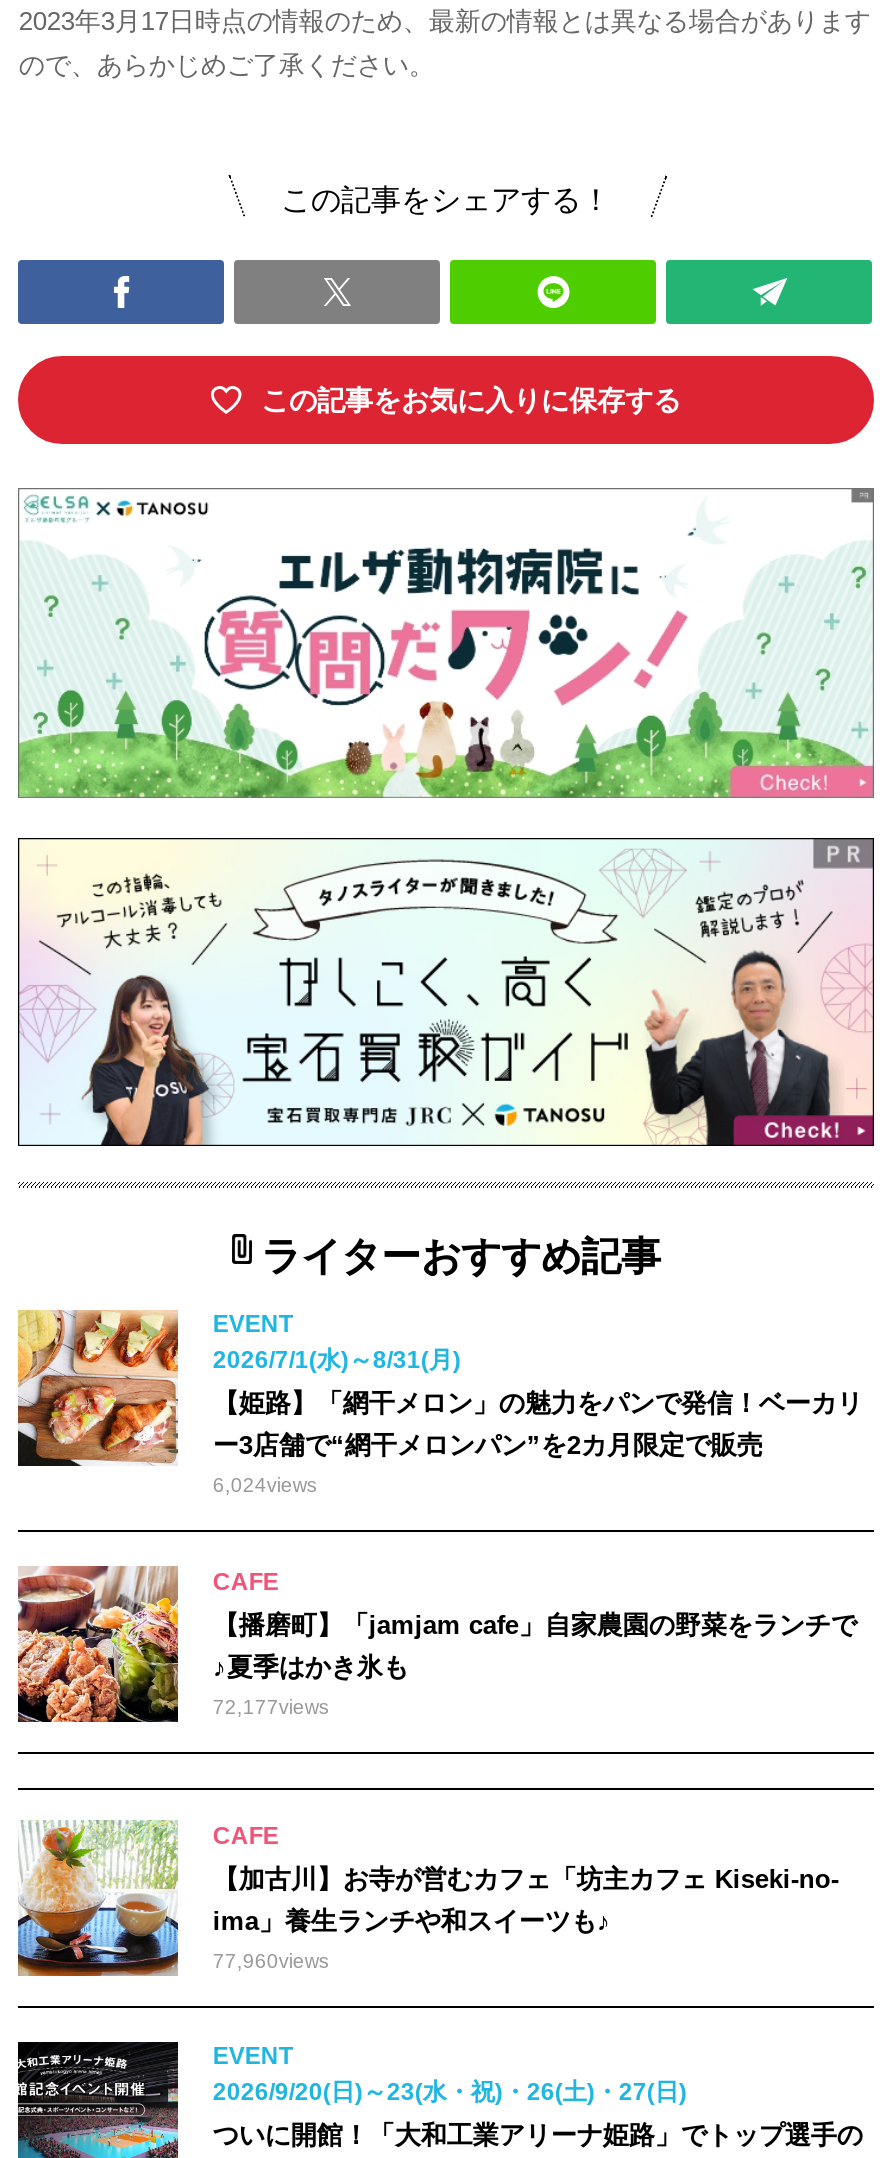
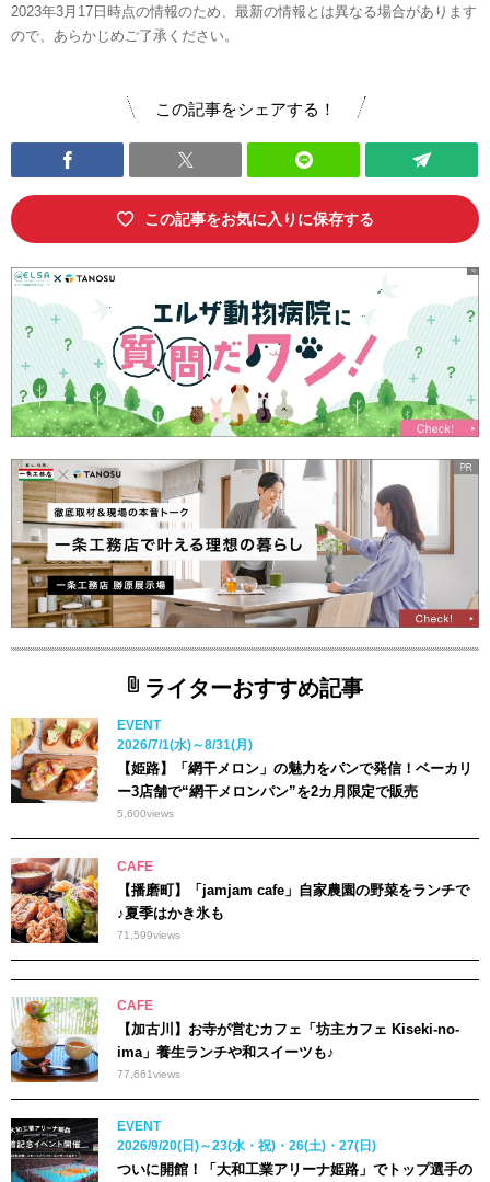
[18,838,874,1148] [image] -> [11,459,479,629] [image]
[213,1474,317,1496] 6,024views -> [117,807,174,819] 5,600views
[213,1696,329,1718] 72,177views -> [117,929,181,941] 71,599views
[213,1950,329,1972] 77,960views -> [117,1068,181,1080] 77,661views

